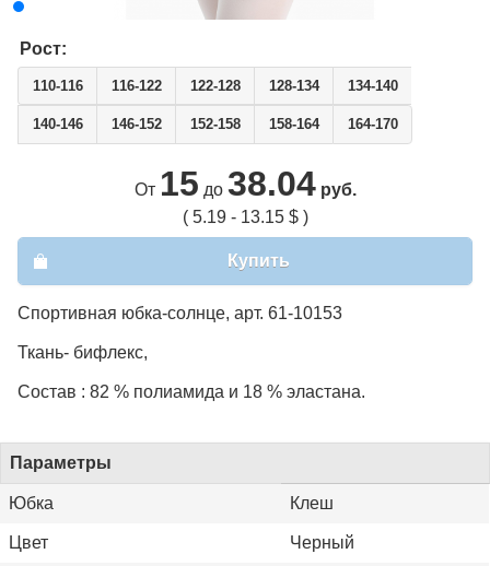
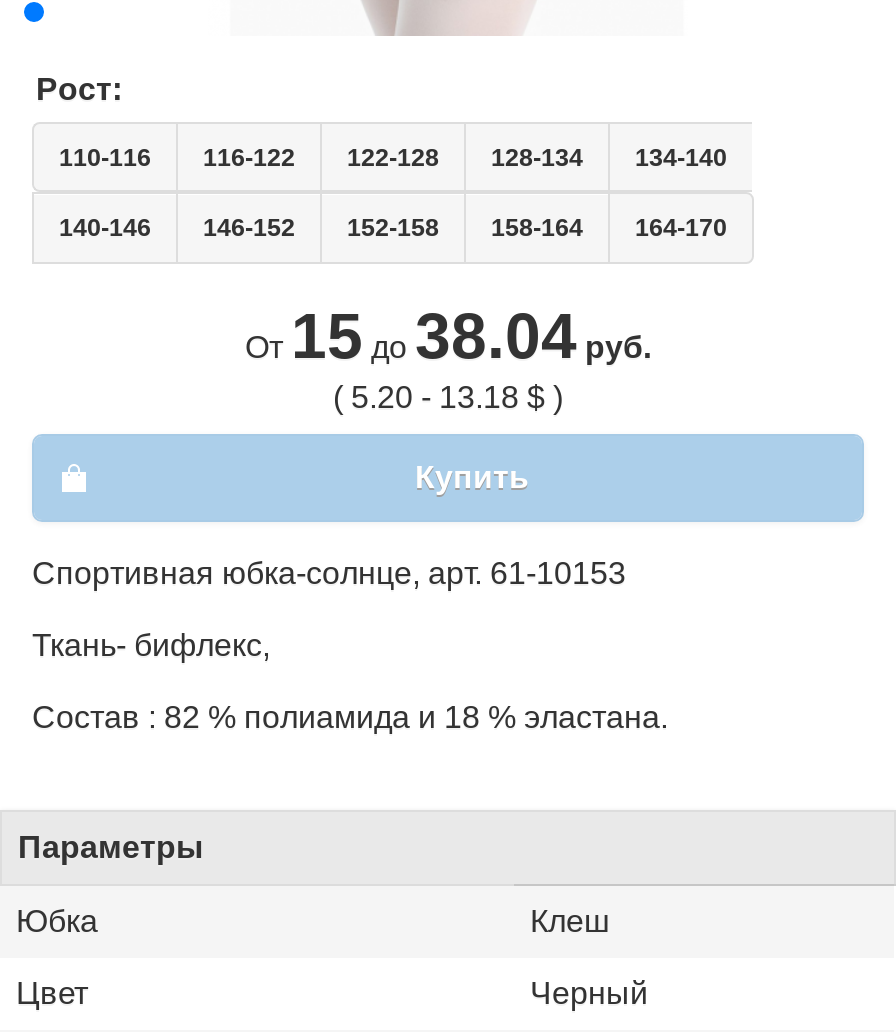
[182,207,308,226] ( 5.19 - 13.15 $ ) -> [333,380,563,414] ( 5.20 - 13.18 $ )

